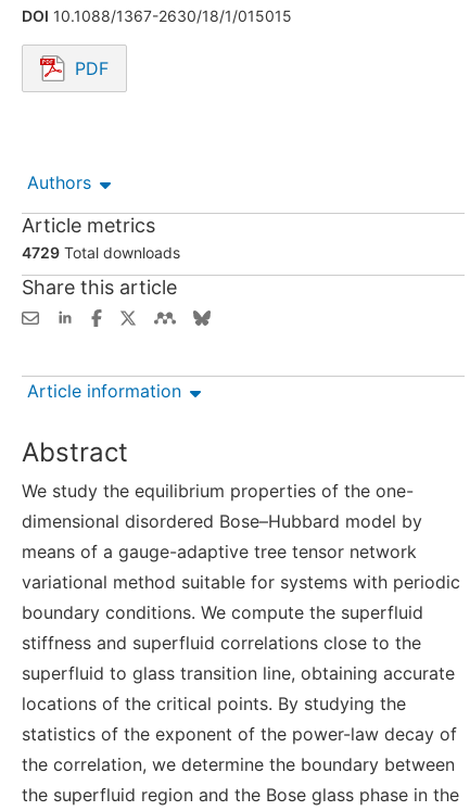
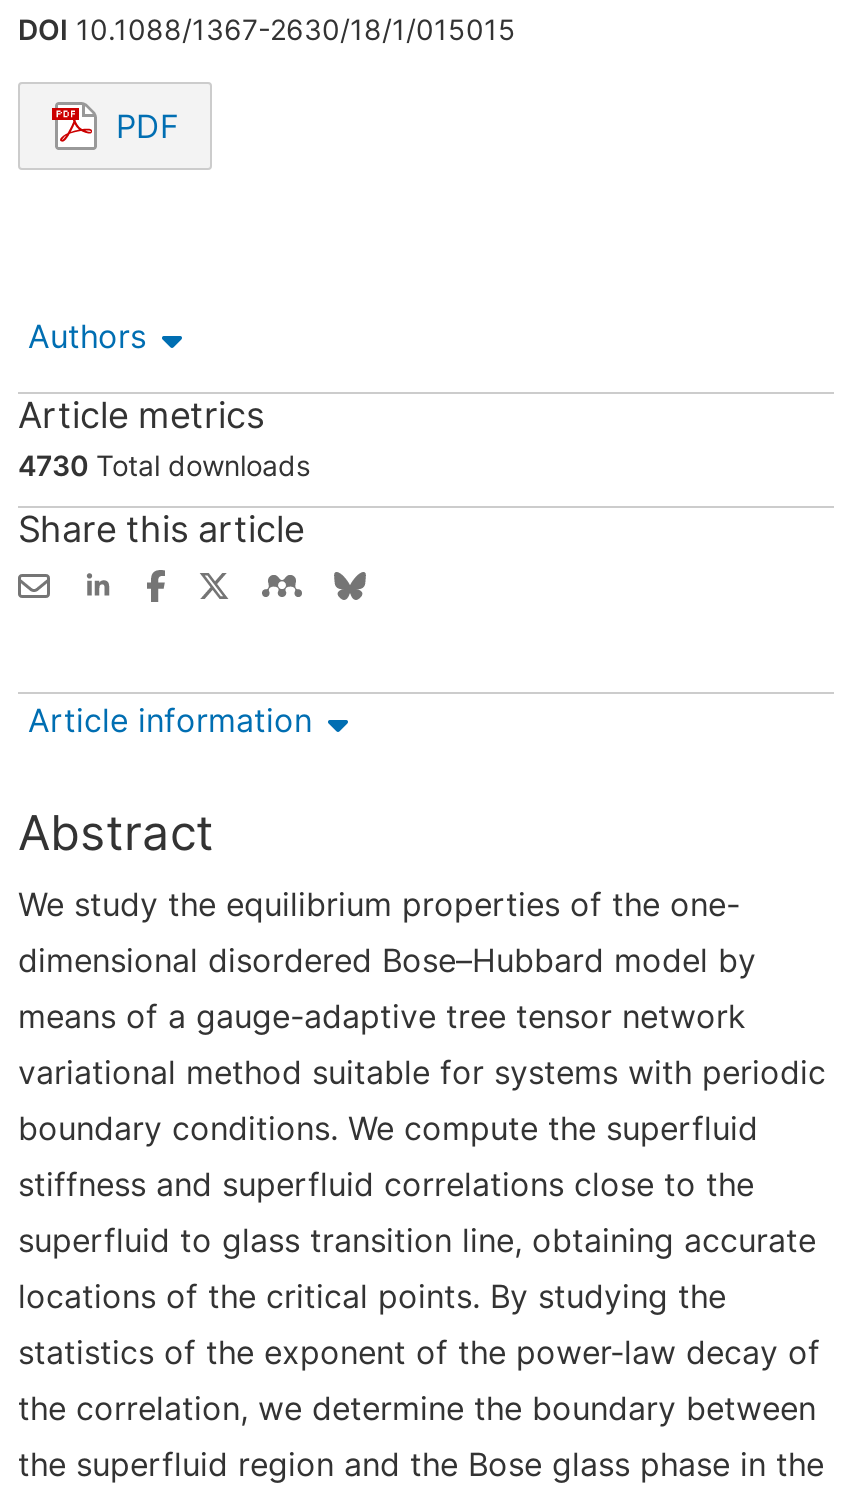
[22,243,180,262] 4729 Total downloads -> [18,448,310,482] 4730 Total downloads

